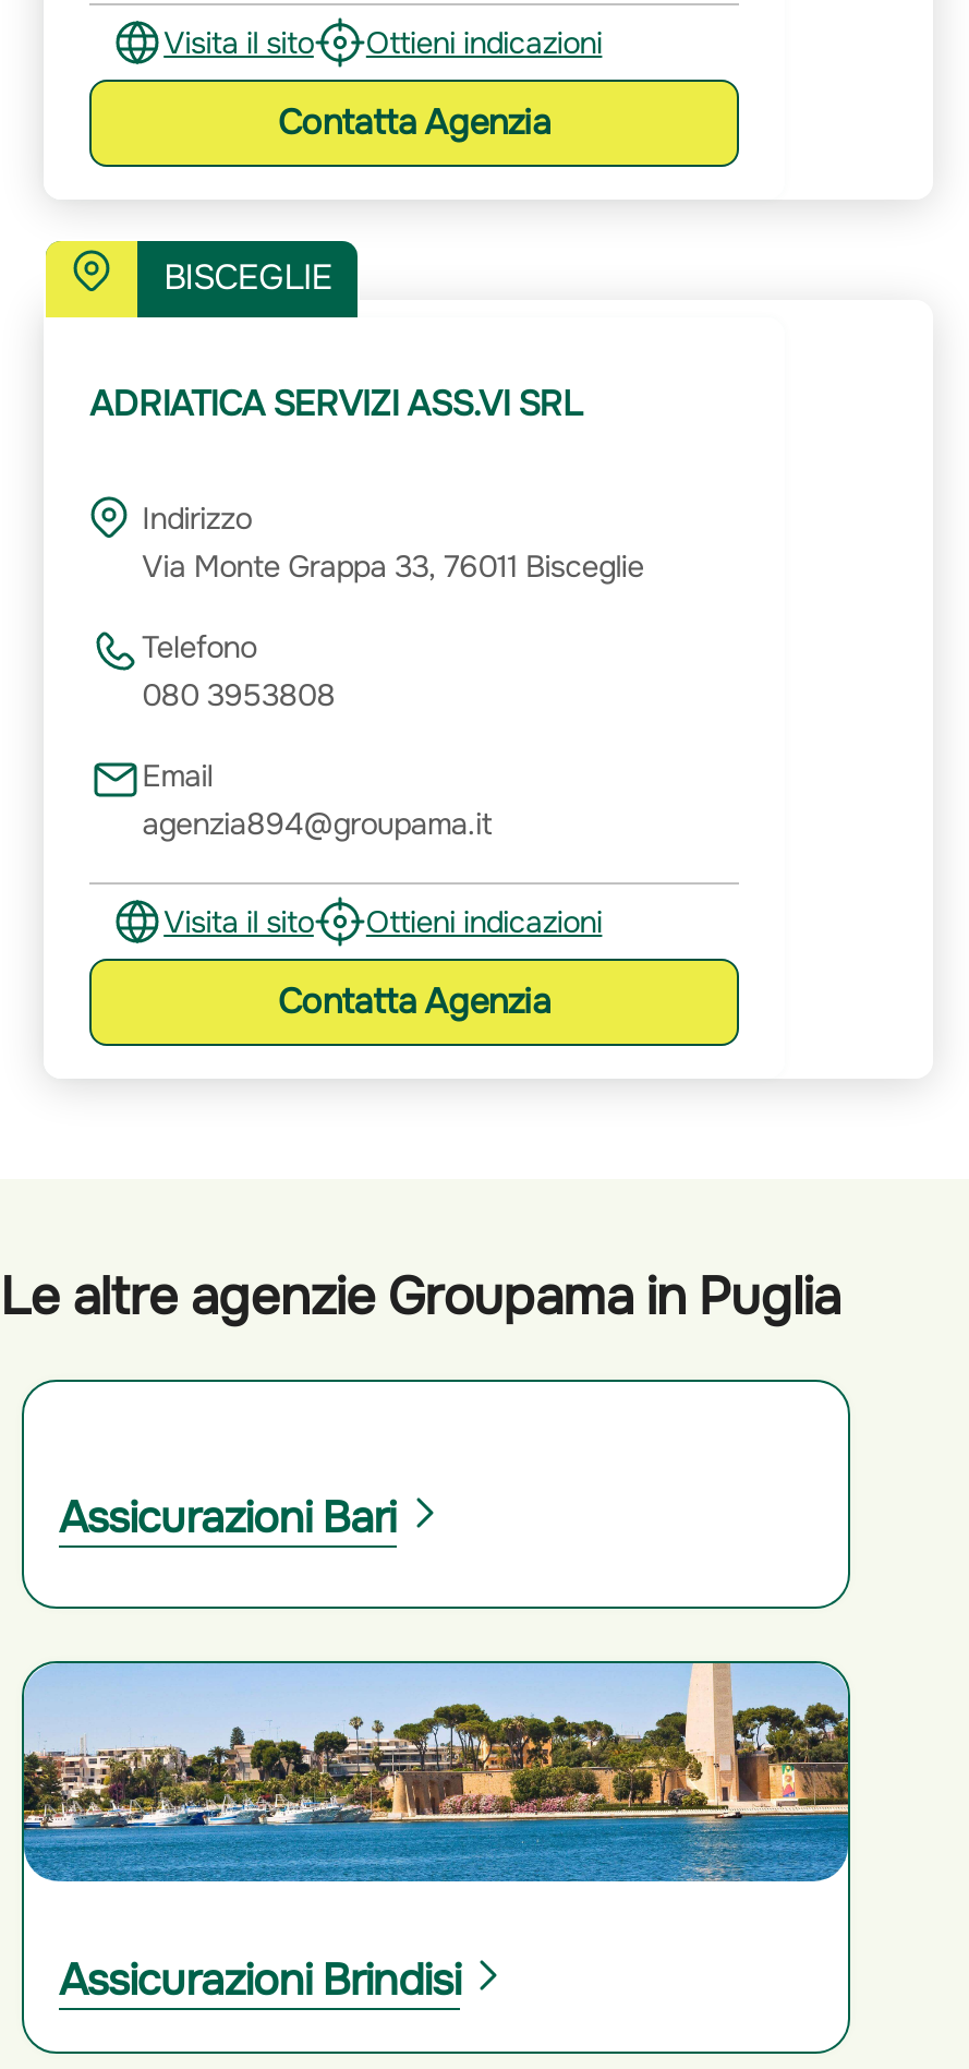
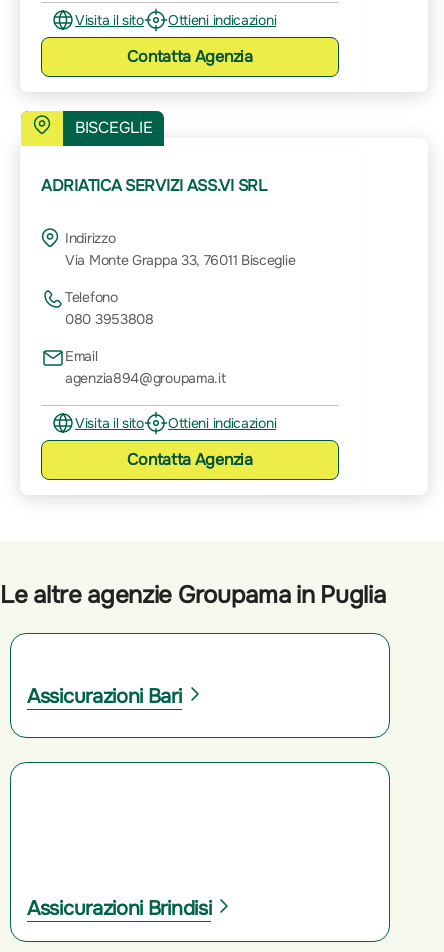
[22,1661,850,1884] [image] -> none

